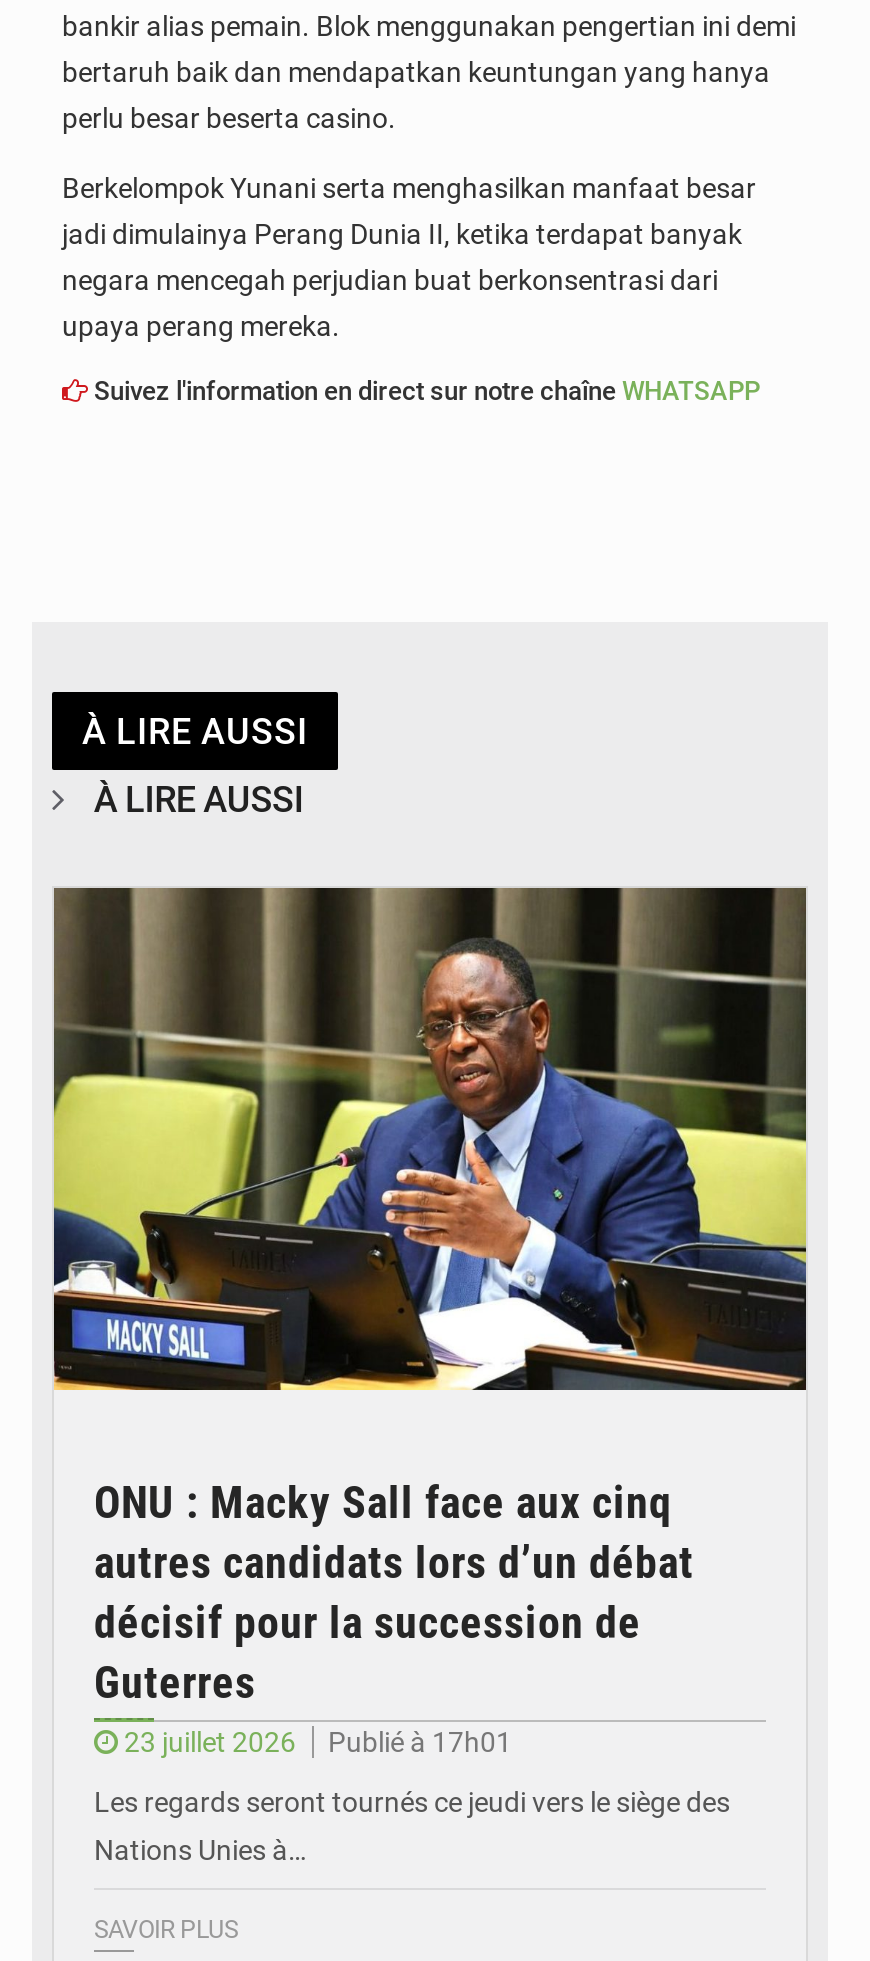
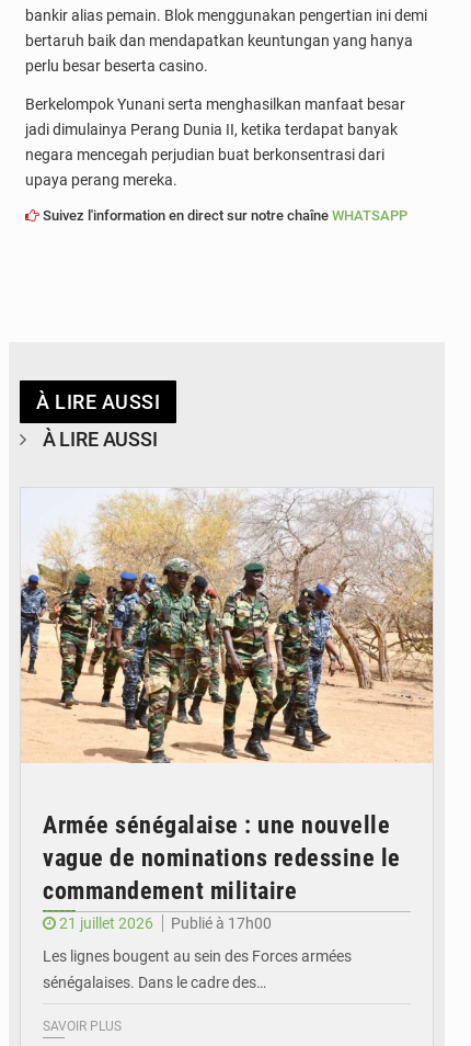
[52,886,808,1392] [image] -> [20,488,434,764] [image]
[94,1478,694,1758] ONU : Macky Sall face aux cinq | autres candidats lors d’un débat | décisif pour la succession de | Guterres | 23 juillet 2026 | Publié à 17h01 -> [43,811,400,932] Armée sénégalaise : une nouvelle | vague de nominations redessine le | commandement militaire | 21 juillet 2026 | Publié à 17h00
[94,1786,730,1818] Les regards seront tournés ce jeudi vers le siège des -> [43,947,352,965] Les lignes bougent au sein des Forces armées
[94,1834,306,1866] Nations Unies à… -> [43,973,266,991] sénégalaises. Dans le cadre des…

